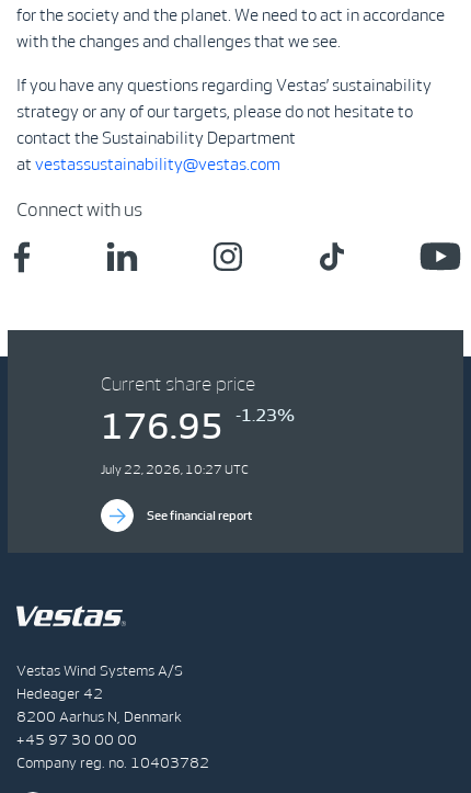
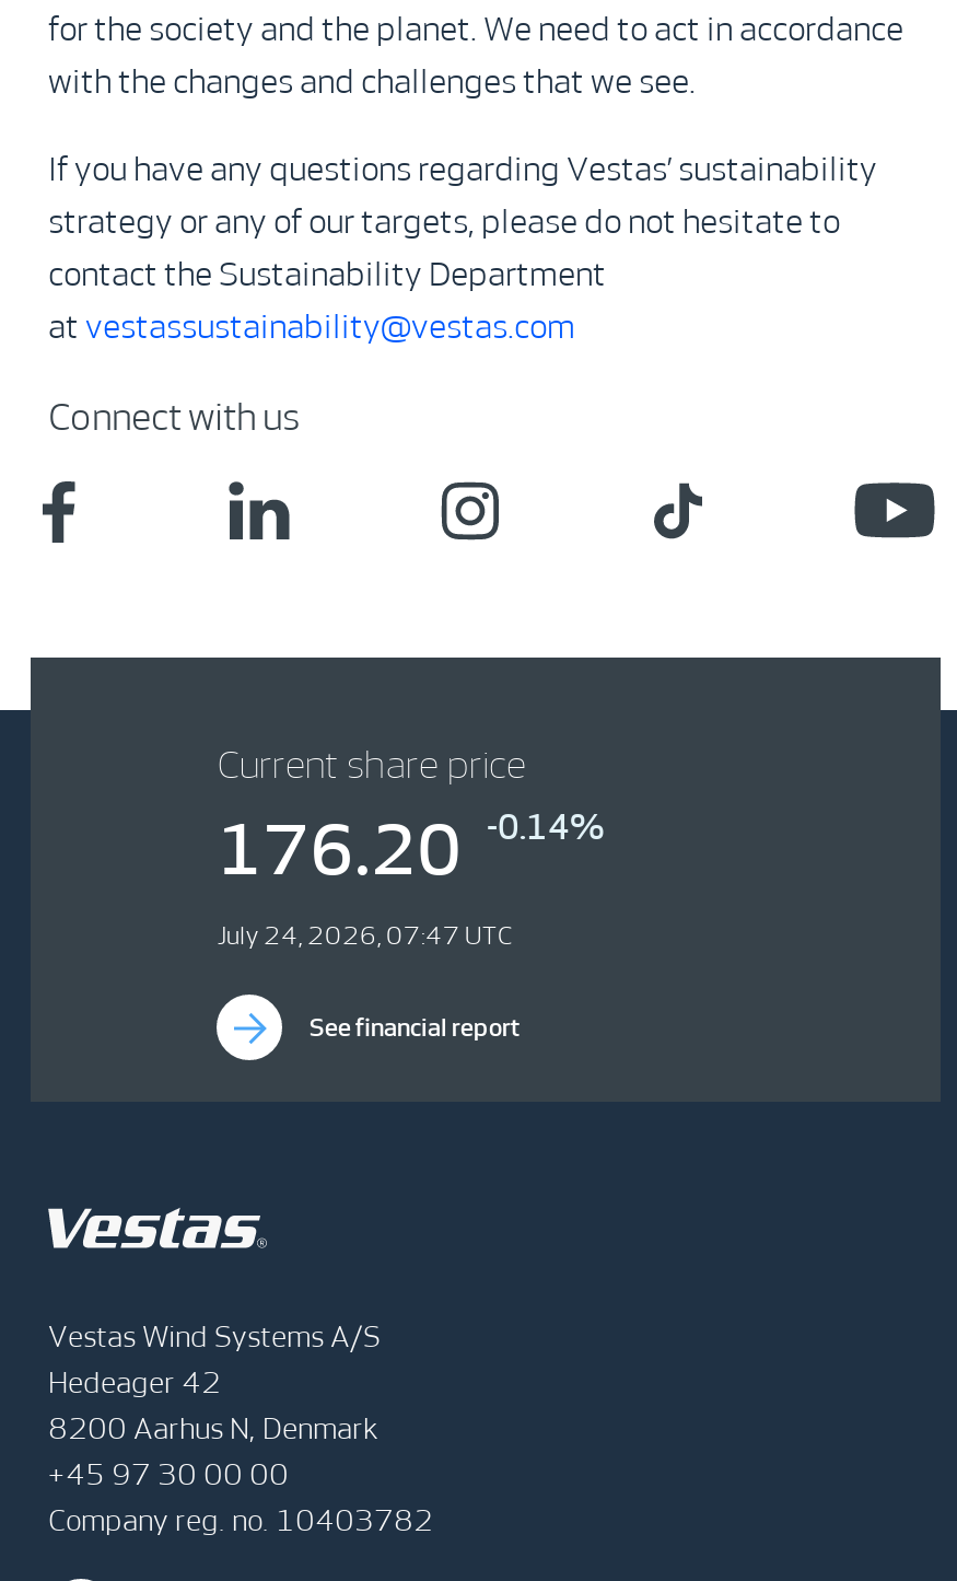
[101,407,224,445] 176.95 -> [217,811,462,887] 176.20
[236,406,295,424] -1.23% -> [486,809,604,846] -0.14%
[101,463,249,476] July 22, 2026, 10:27 UTC -> [217,922,513,949] July 24, 2026, 07:47 UTC

